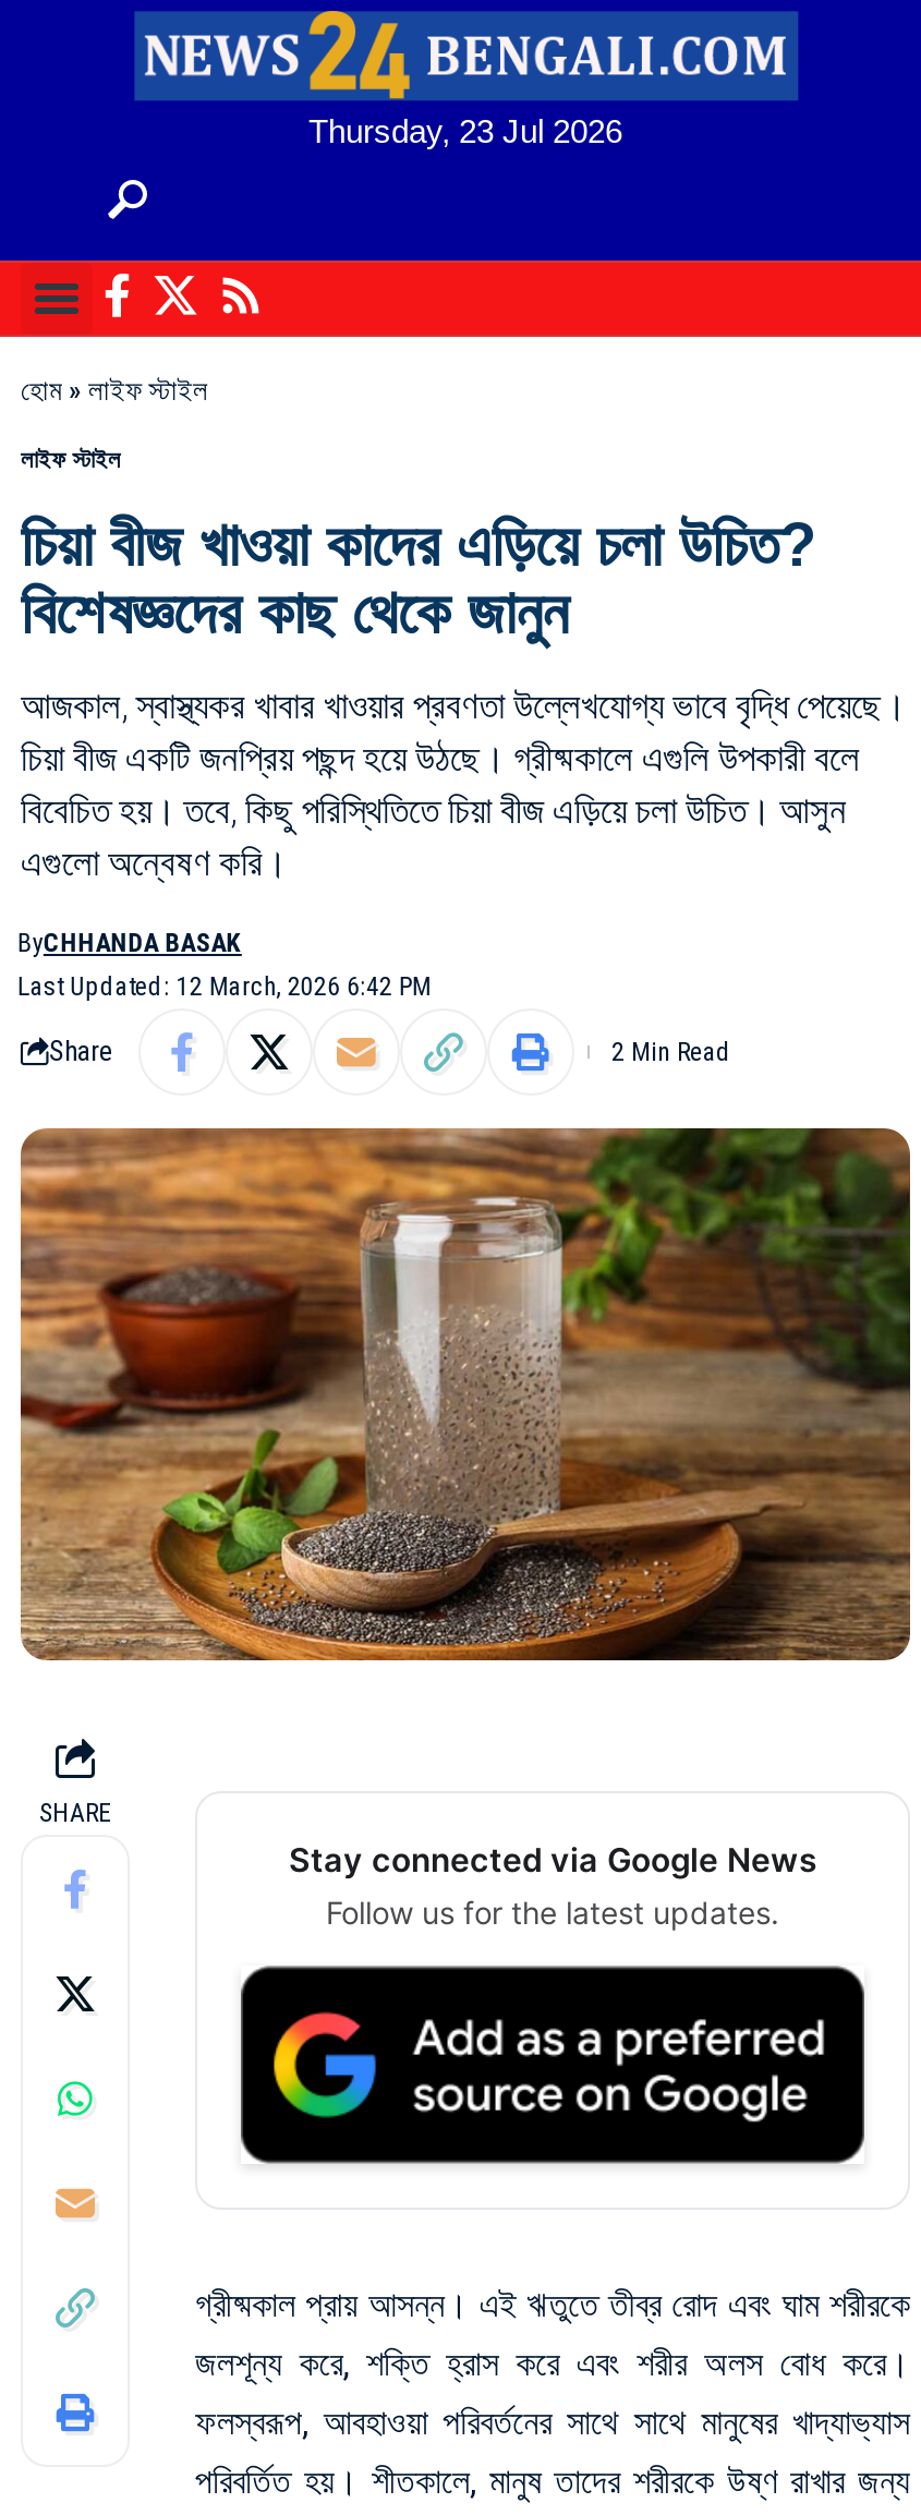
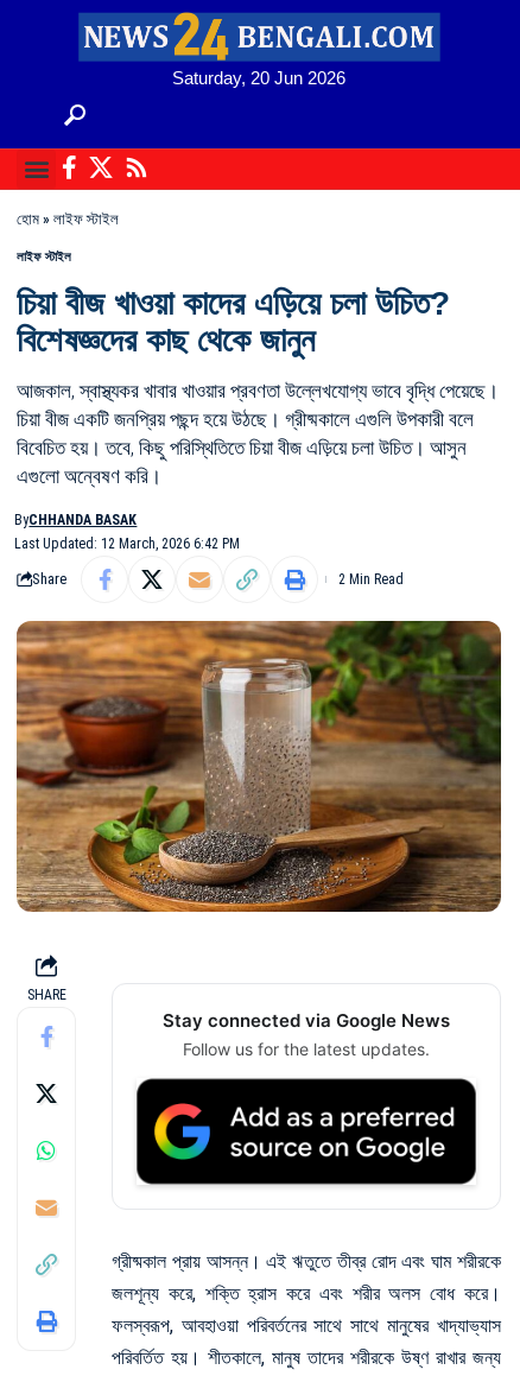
[308,111,622,148] Thursday, 23 Jul 2026 -> [172,67,345,87] Saturday, 20 Jun 2026

